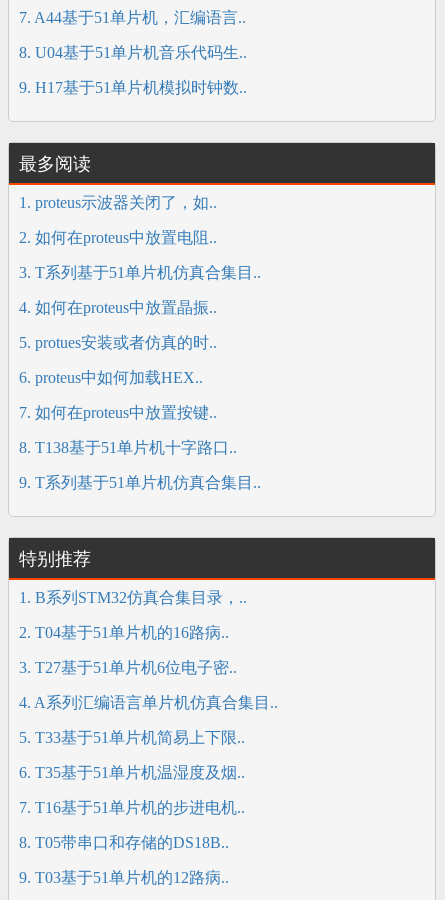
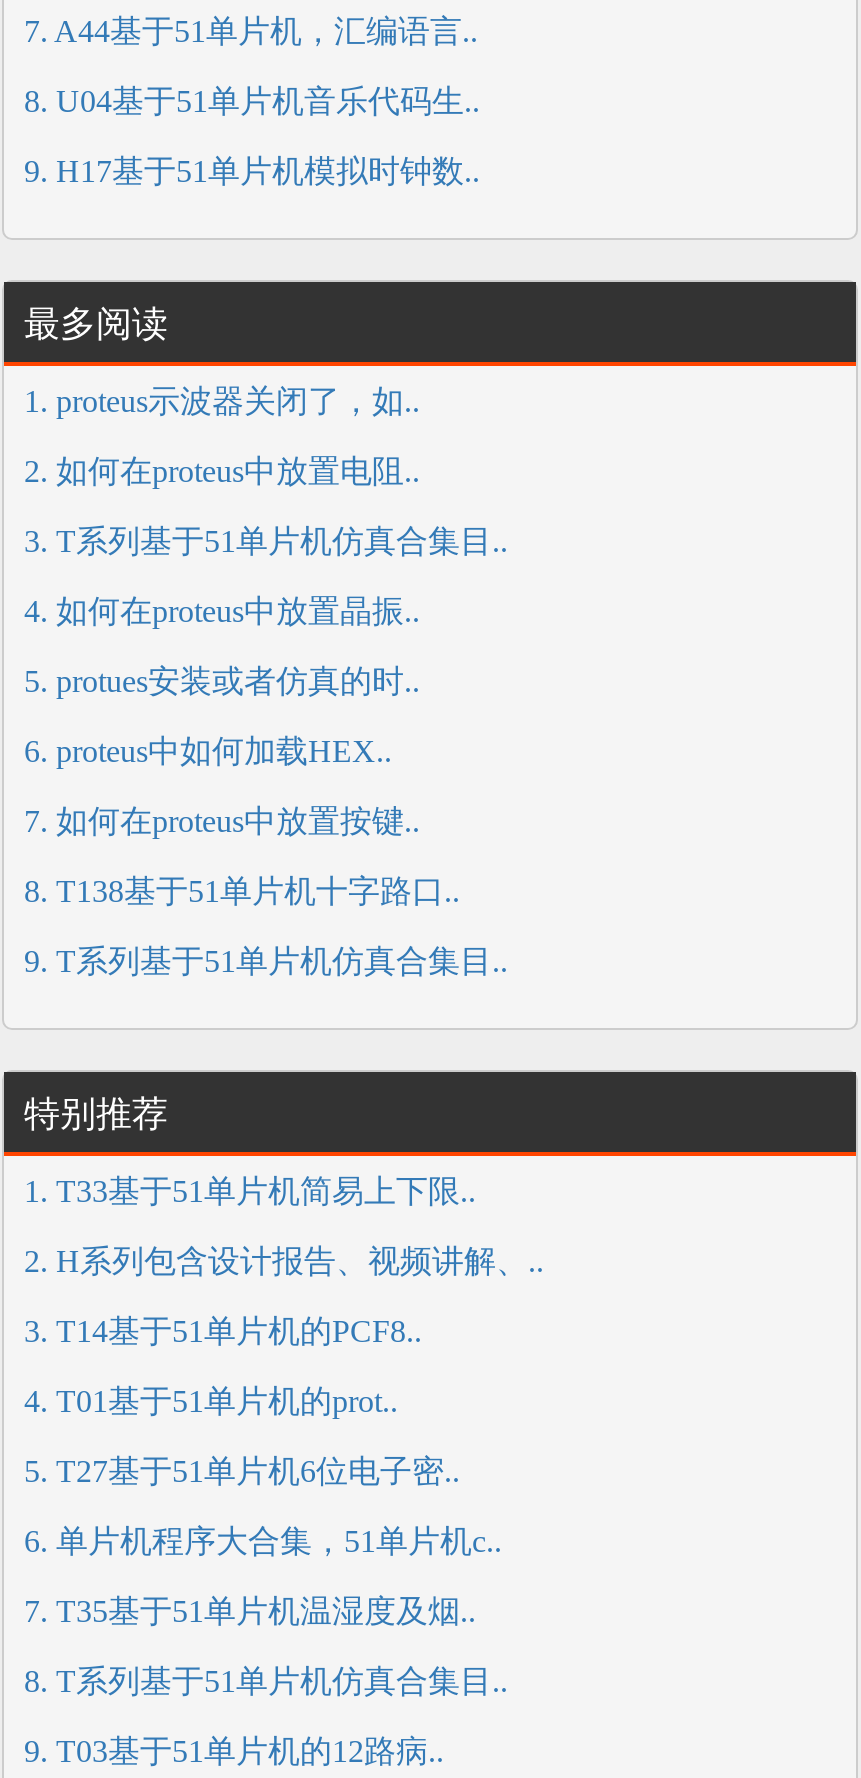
[19,589,247,606] 1. B系列STM32仿真合集目录，.. -> [24,1175,476,1209] 1. T33基于51单片机简易上下限..
[19,624,229,641] 2. T04基于51单片机的16路病.. -> [24,1245,544,1279] 2. H系列包含设计报告、视频讲解、..
[19,659,237,676] 3. T27基于51单片机6位电子密.. -> [24,1315,422,1349] 3. T14基于51单片机的PCF8..
[19,694,278,711] 4. A系列汇编语言单片机仿真合集目.. -> [24,1385,398,1419] 4. T01基于51单片机的prot..
[19,729,245,746] 5. T33基于51单片机简易上下限.. -> [24,1455,460,1489] 5. T27基于51单片机6位电子密..
[19,764,245,781] 6. T35基于51单片机温湿度及烟.. -> [24,1525,502,1559] 6. 单片机程序大合集，51单片机c..
[19,799,245,816] 7. T16基于51单片机的步进电机.. -> [24,1595,476,1629] 7. T35基于51单片机温湿度及烟..
[19,834,229,851] 8. T05带串口和存储的DS18B.. -> [24,1665,508,1699] 8. T系列基于51单片机仿真合集目..

